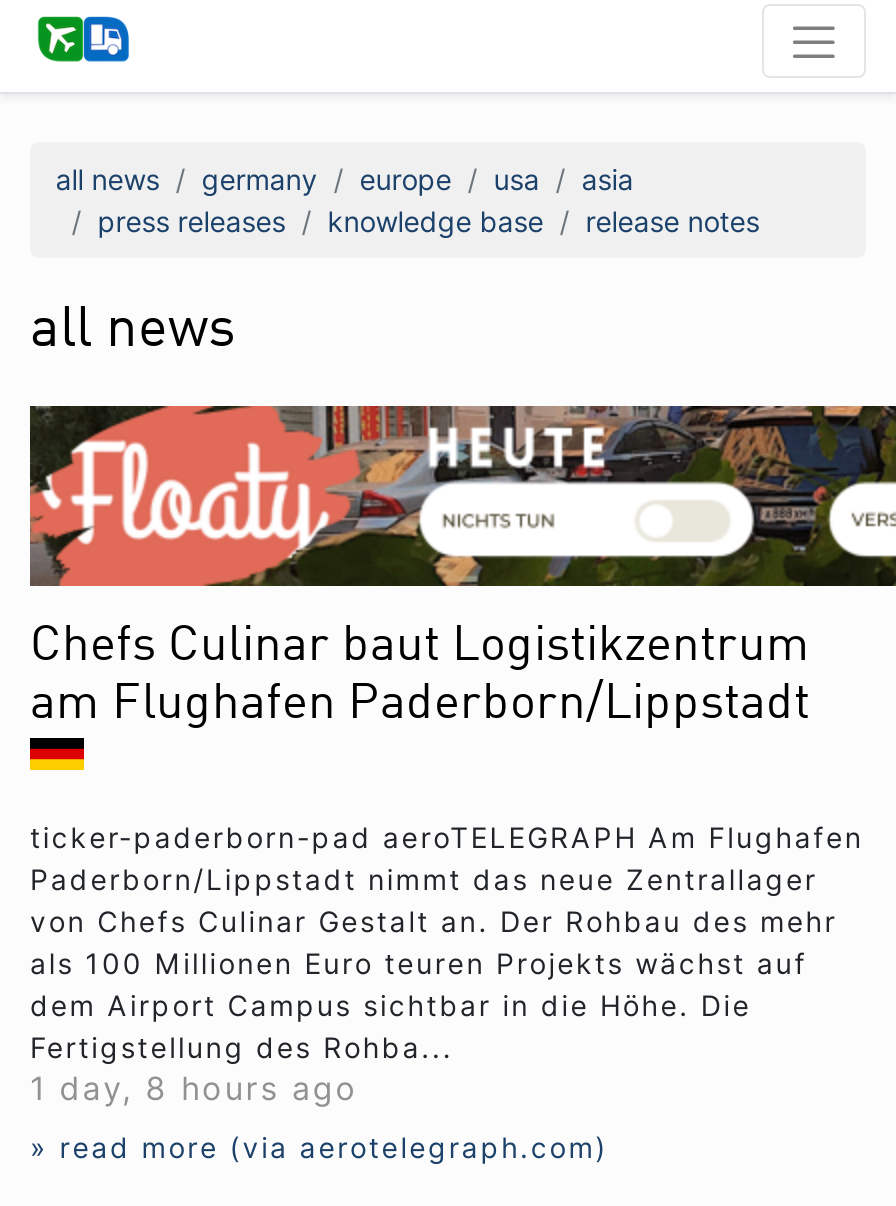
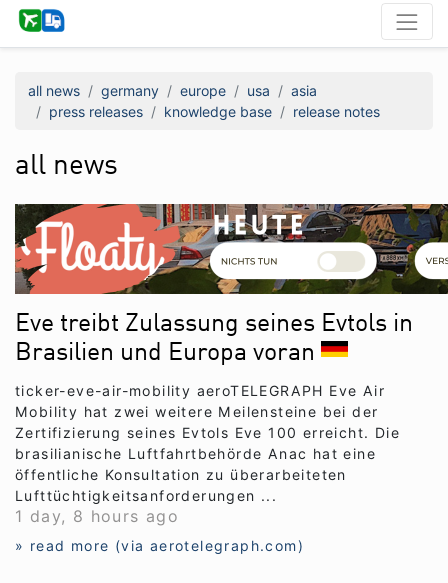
[30,621,810,729] Chefs Culinar baut Logistikzentrum | am Flughafen Paderborn/Lippstadt -> [15,312,413,366] Eve treibt Zulassung seines Evtols in | Brasilien und Europa voran
[30,819,864,1063] ticker-paderborn-pad aeroTELEGRAPH Am Flughafen | Paderborn/Lippstadt nimmt das neue Zentrallager | von Chefs Culinar Gestalt an. Der Rohbau des mehr | als 100 Millionen Euro teuren Projekts wächst auf | dem Airport Campus sichtbar in die Höhe. Die | Fertigstellung des Rohba... -> [15,382,400,504] ticker-eve-air-mobility aeroTELEGRAPH Eve Air | Mobility hat zwei weitere Meilensteine bei der | Zertifizierung seines Evtols Eve 100 erreicht. Die | brasilianische Luftfahrtbehörde Anac hat eine | öffentliche Konsultation zu überarbeiteten | Lufttüchtigkeitsanforderungen ...

